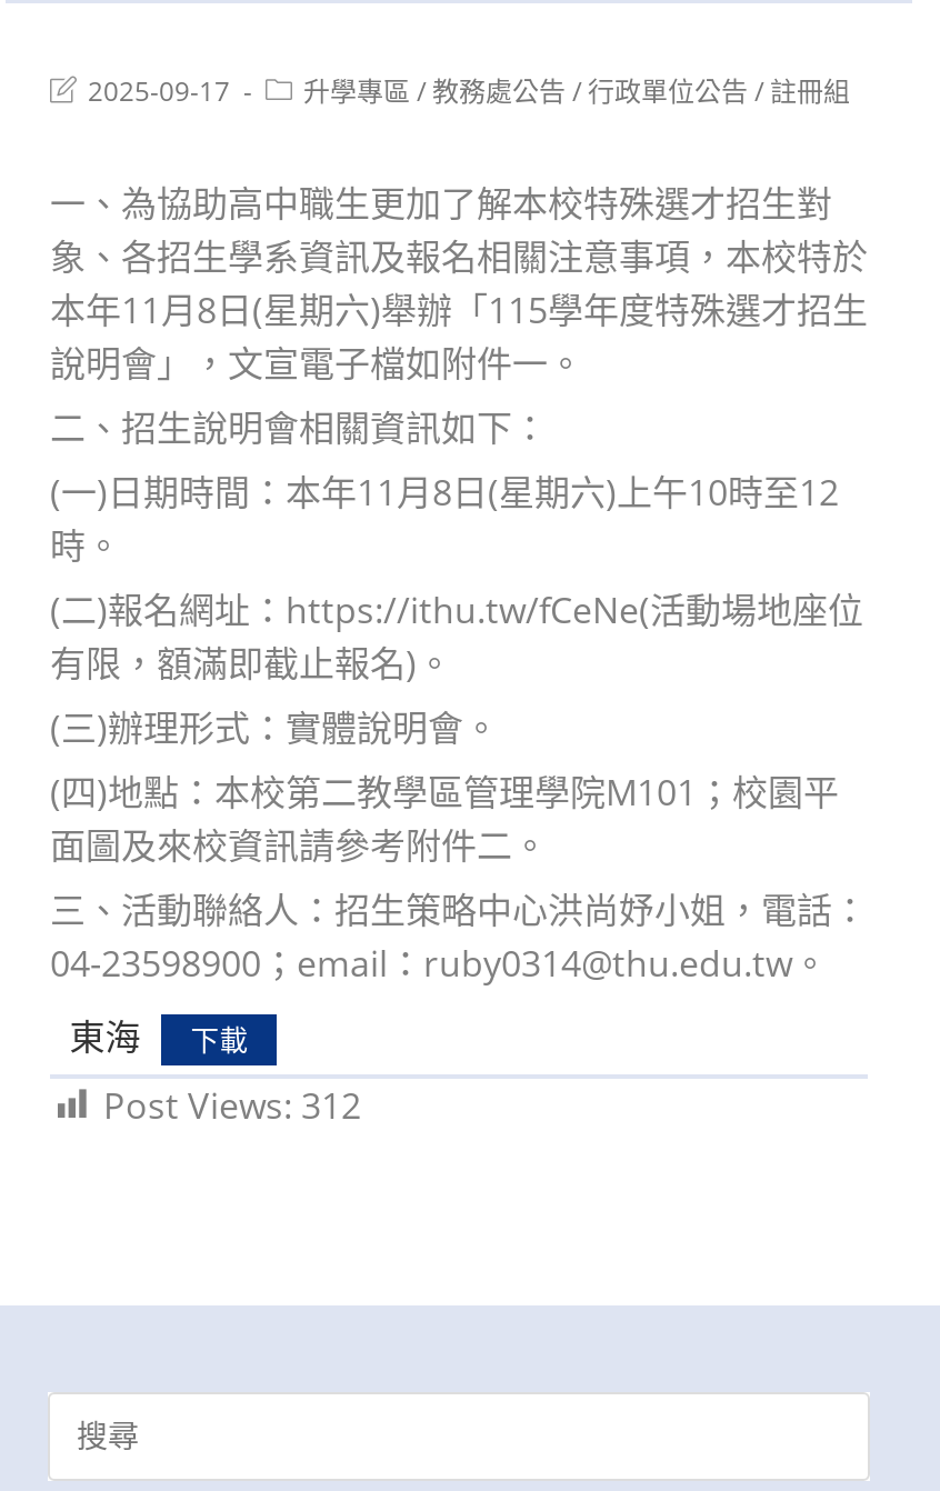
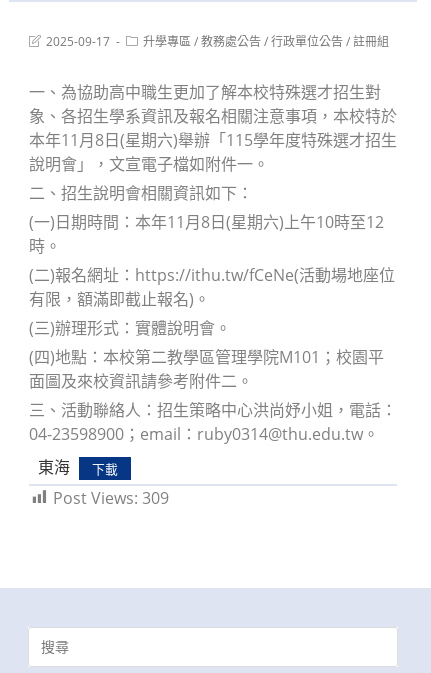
[103,1080,361,1129] Post Views: 312 -> [53,487,169,509] Post Views: 309

